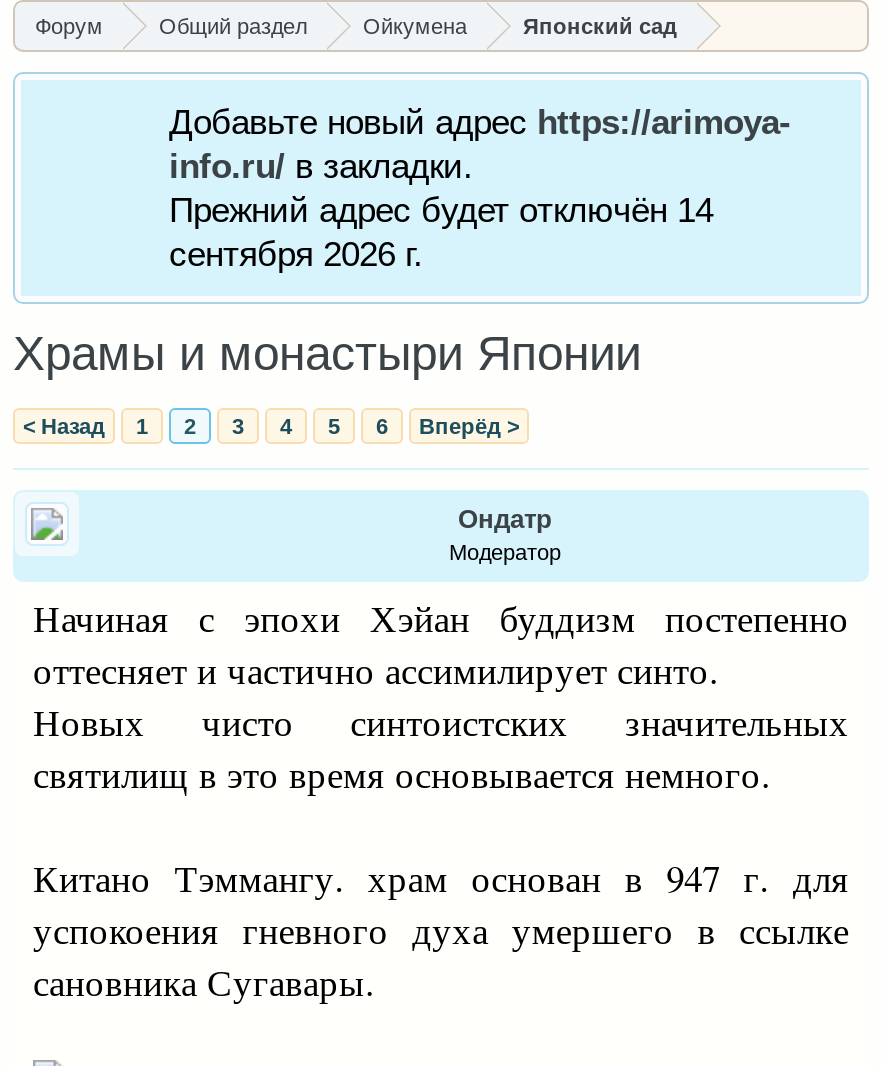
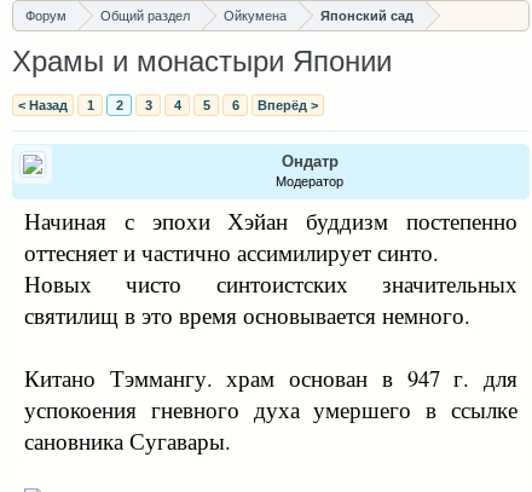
[11,70,871,304] [image] | Добавьте новый адрес https://arimoya- | info.ru/ в закладки. | Прежний адрес будет отключён 14 | сентября 2026 г. -> none

